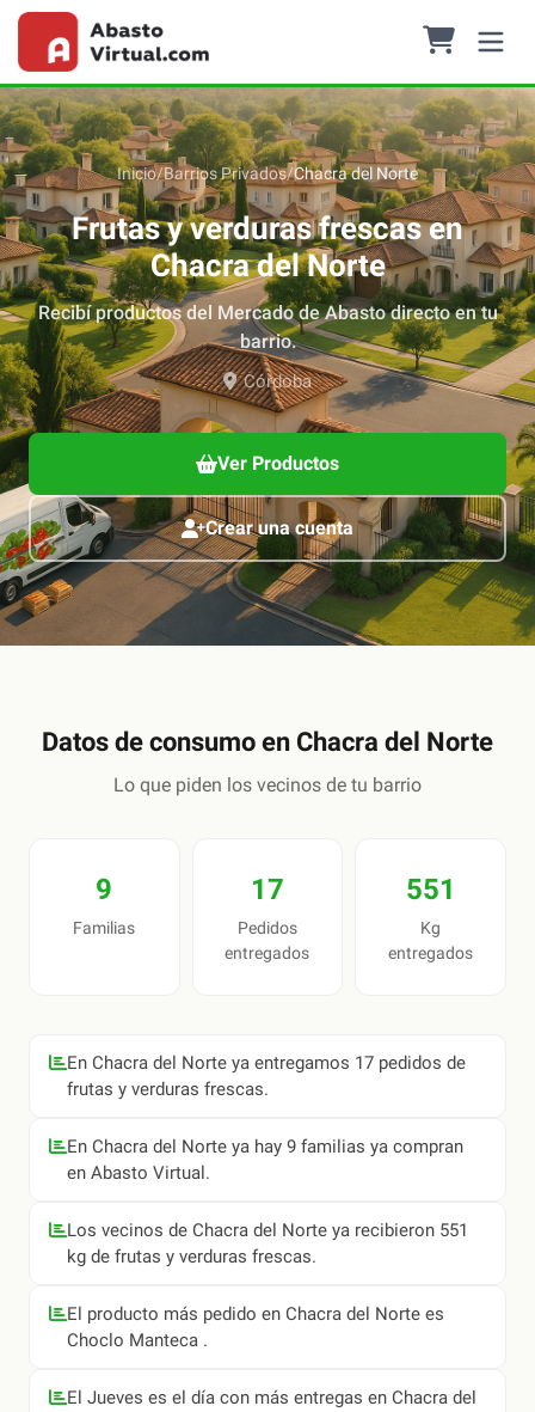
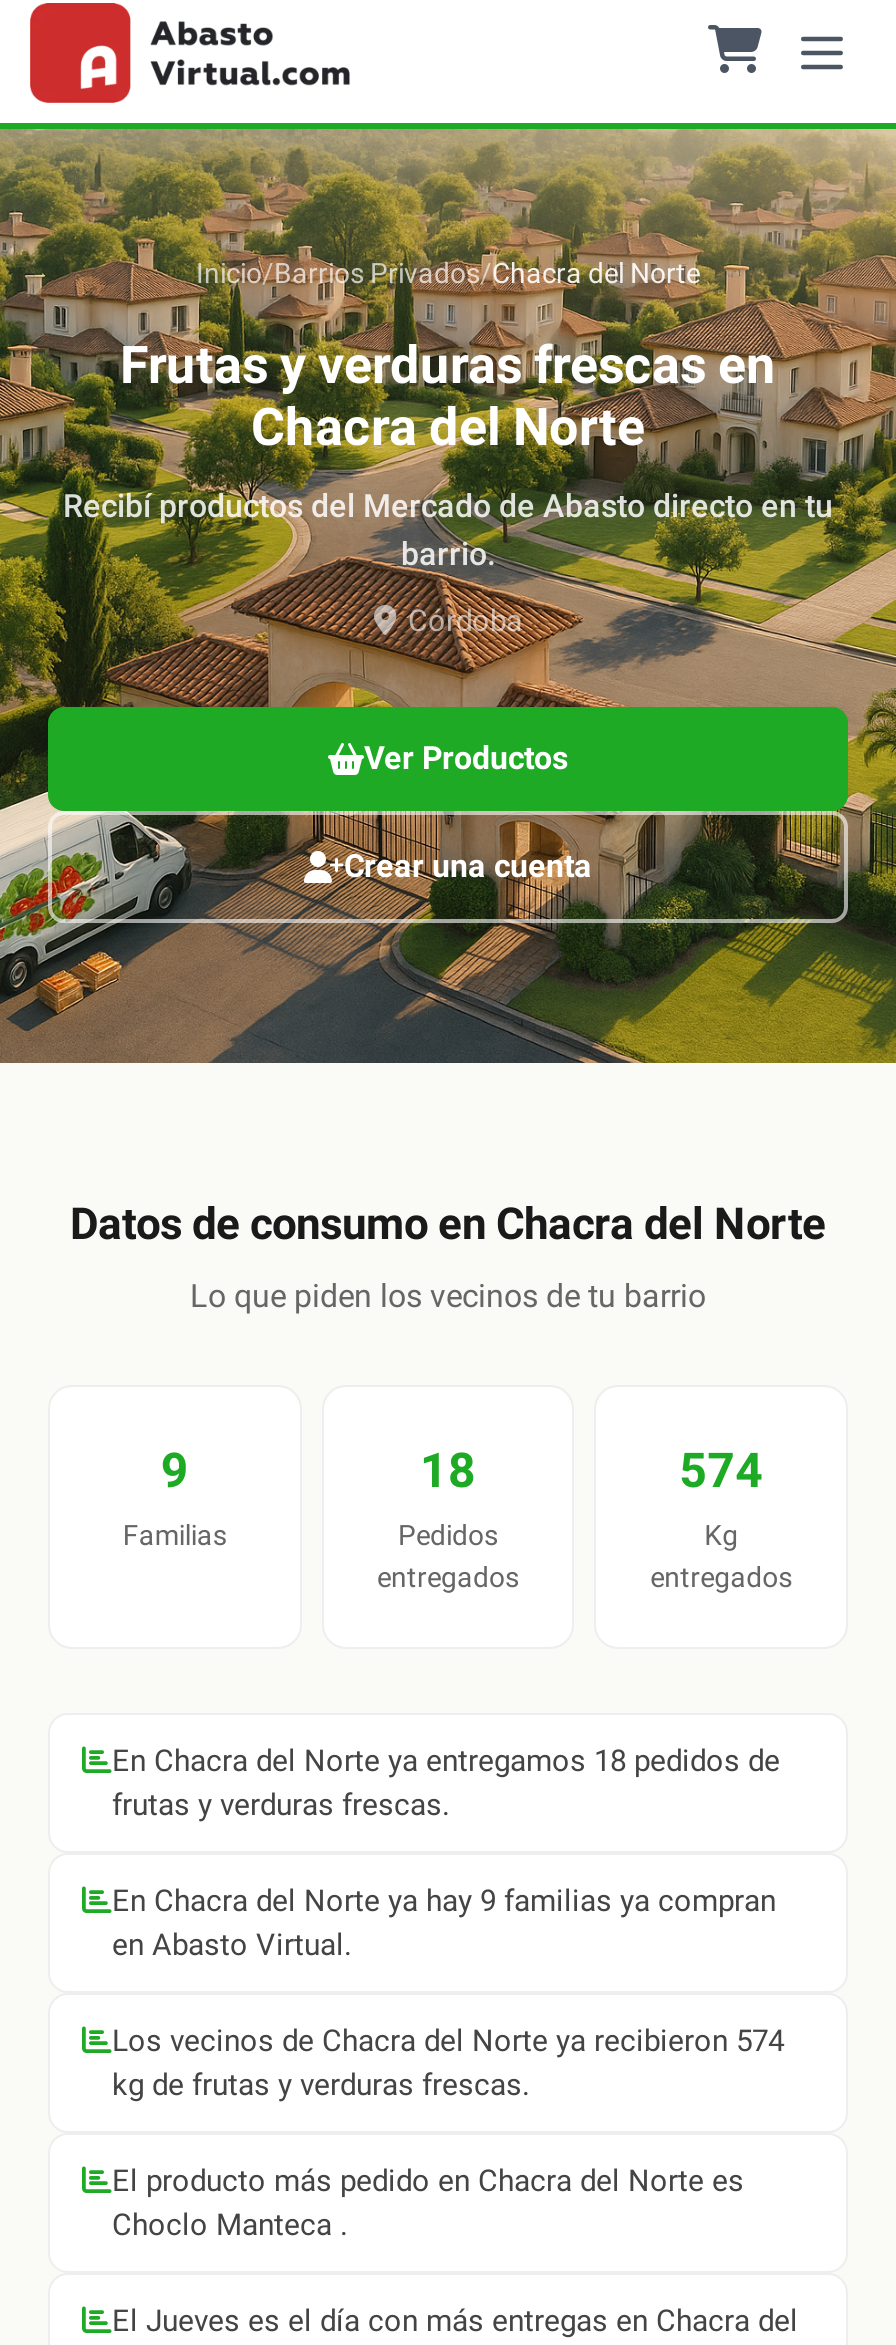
[251,873,284,906] 17 -> [420,1443,476,1499] 18
[406,873,456,906] 551 -> [679,1443,763,1499] 574
[67,1052,466,1074] En Chacra del Norte ya entregamos 17 pedidos de -> [112,1743,780,1779] En Chacra del Norte ya entregamos 18 pedidos de
[67,1220,468,1241] Los vecinos de Chacra del Norte ya recibieron 551 -> [112,2023,784,2059] Los vecinos de Chacra del Norte ya recibieron 574

